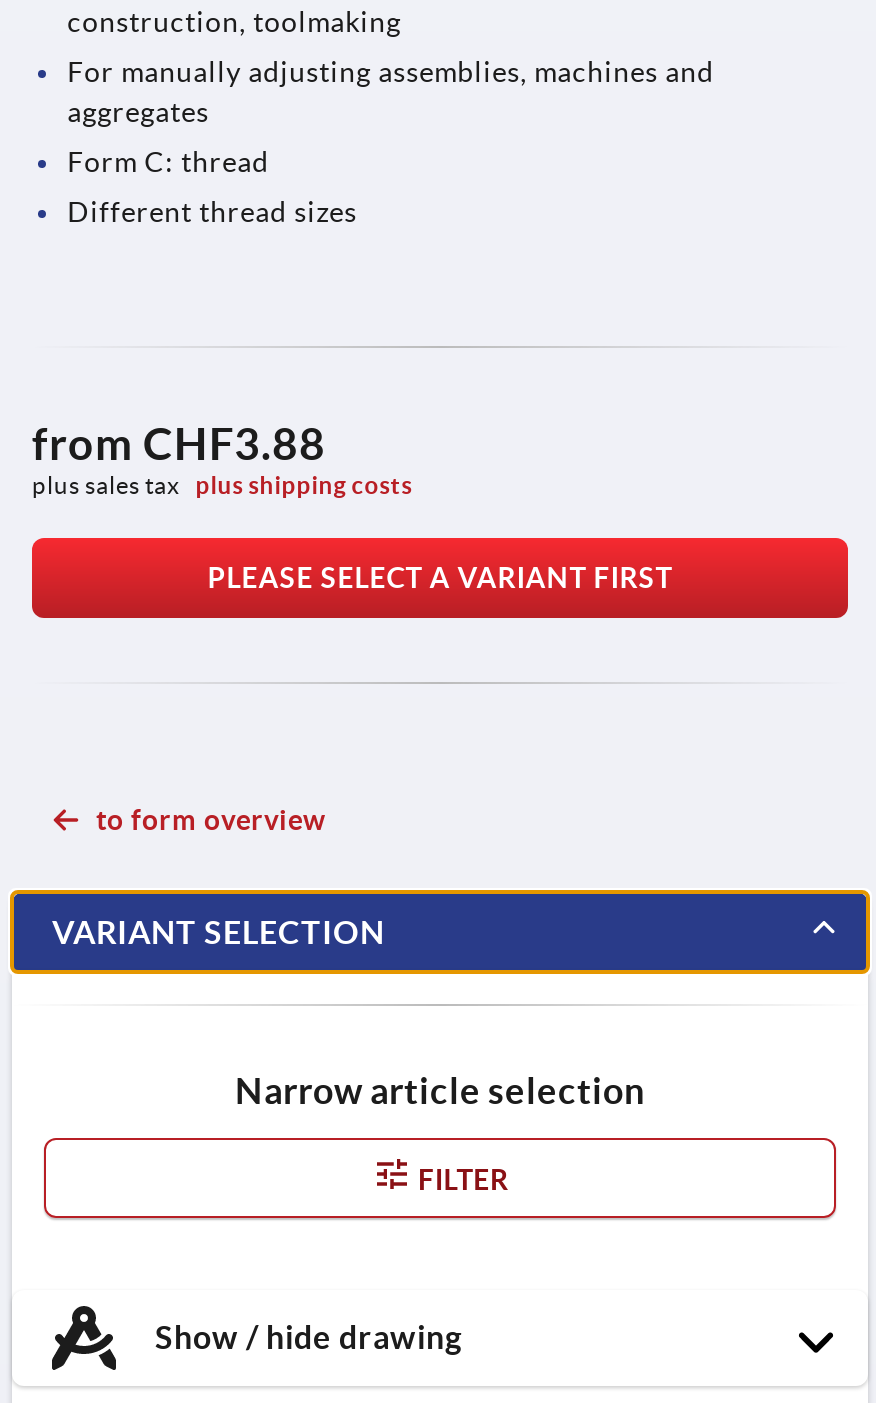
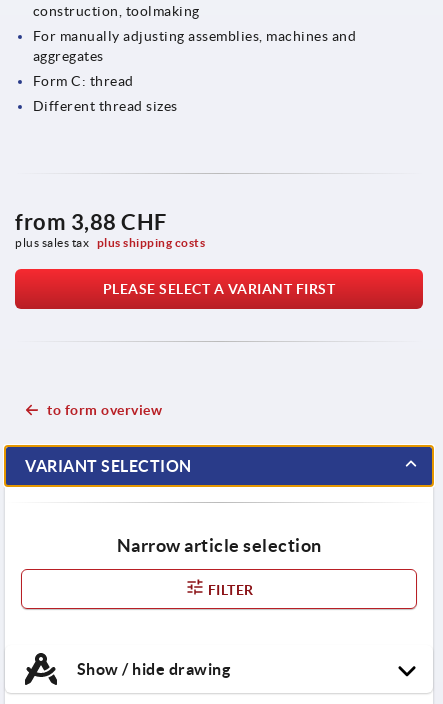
[32,418,326,468] from CHF3.88 -> [15,209,166,234] from 3,88 CHF

